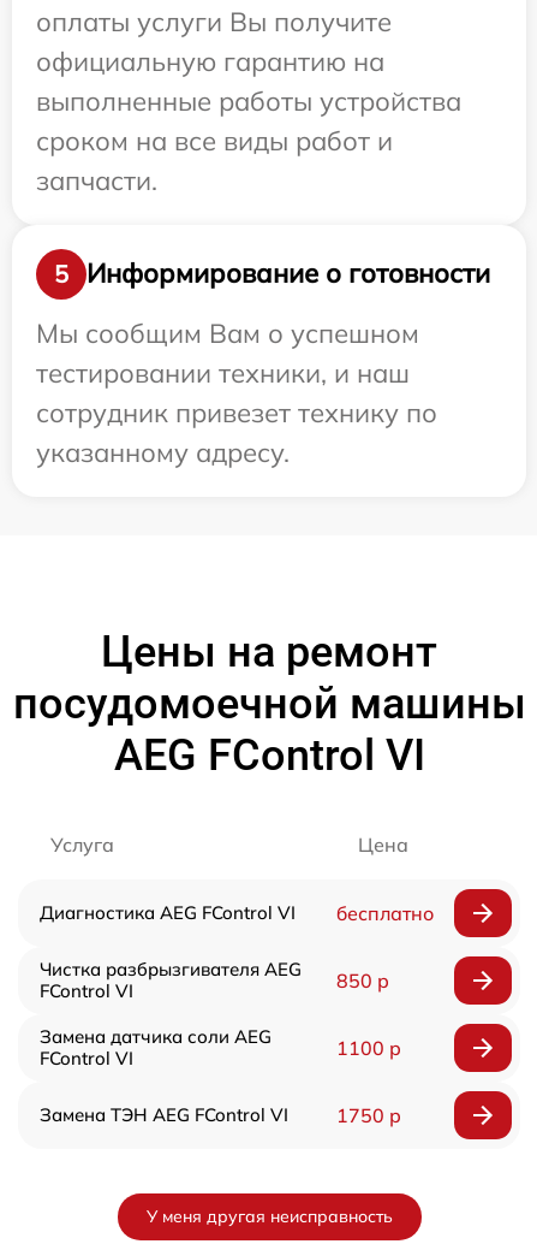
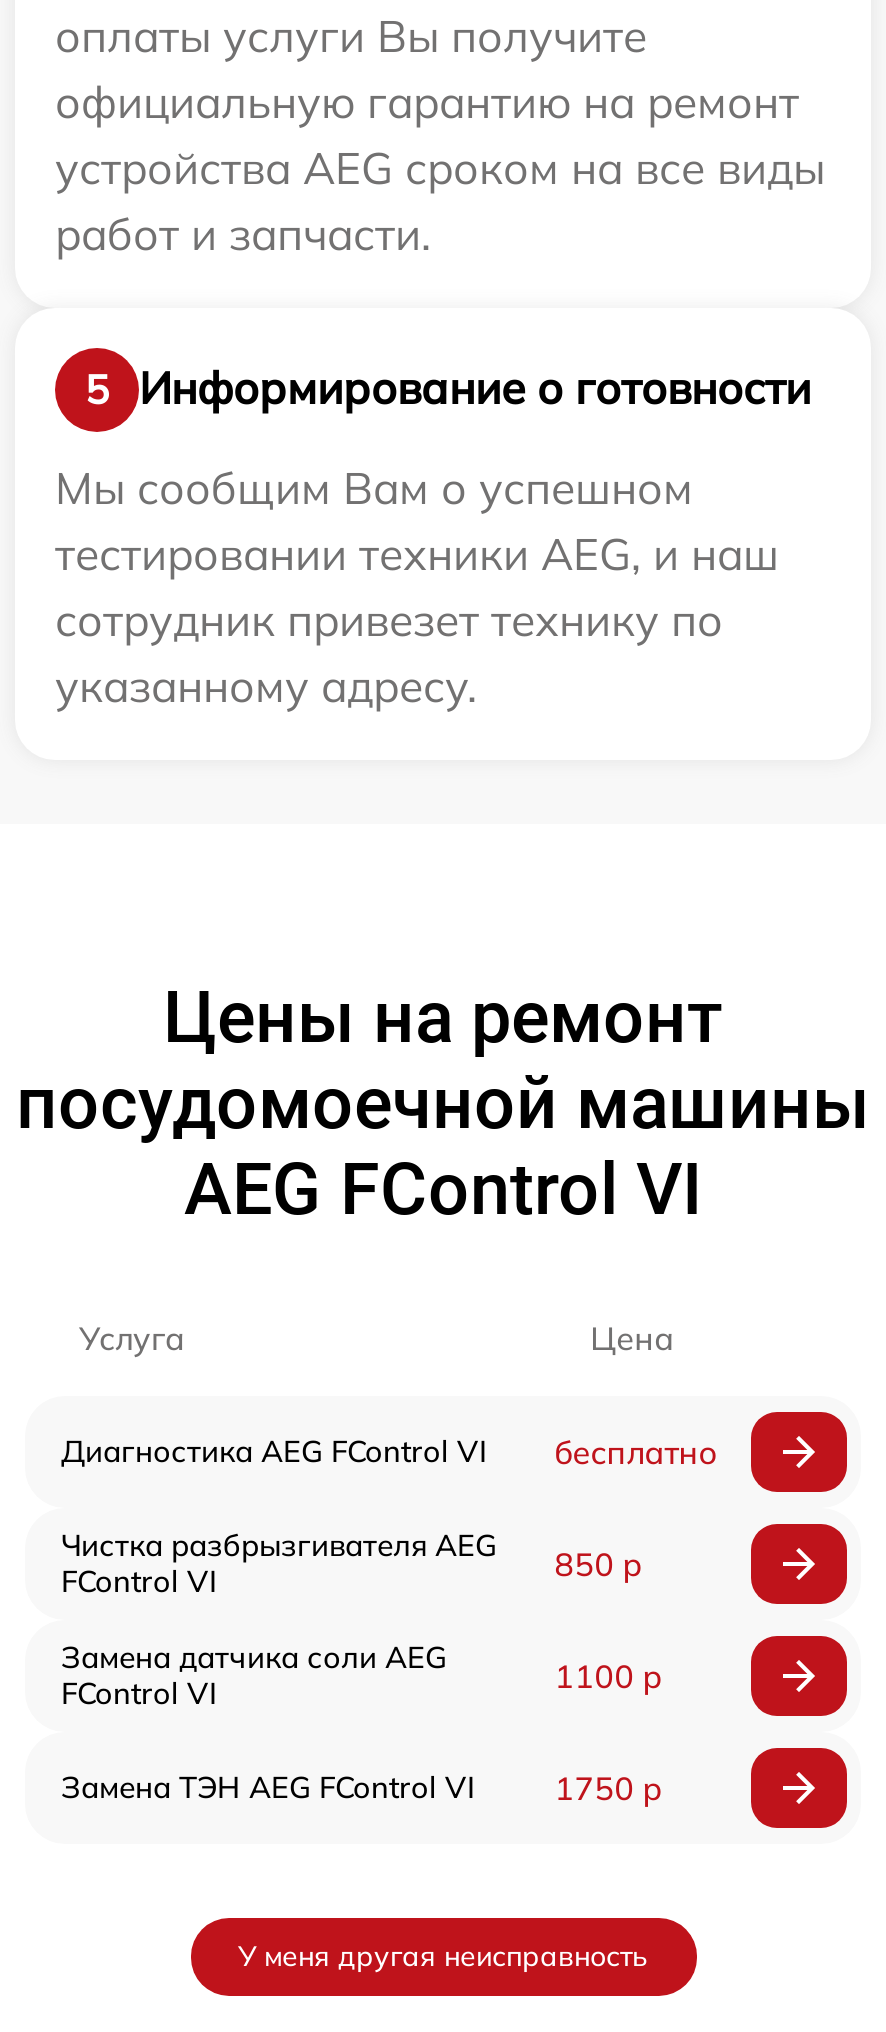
[36,44,461,197] официальную гарантию на | выполненные работы устройства | сроком на все виды работ и | запчасти. -> [55,73,825,261] официальную гарантию на ремонт | устройства AEG сроком на все виды | работ и запчасти.
[36,356,410,389] тестировании техники, и наш -> [55,525,779,581] тестировании техники AEG, и наш

